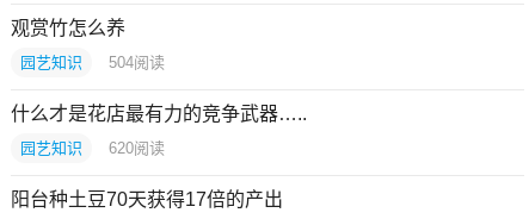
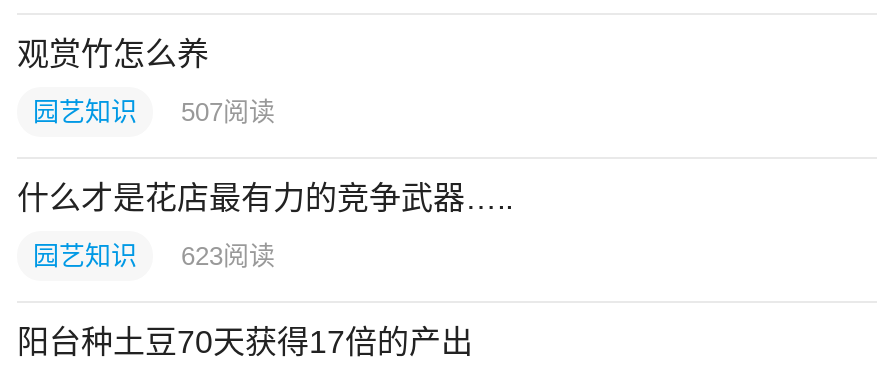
[20,54,165,71] 园艺知识 504阅读 -> [33,97,275,127] 园艺知识 507阅读
[20,139,165,157] 园艺知识 620阅读 -> [33,241,275,271] 园艺知识 623阅读

